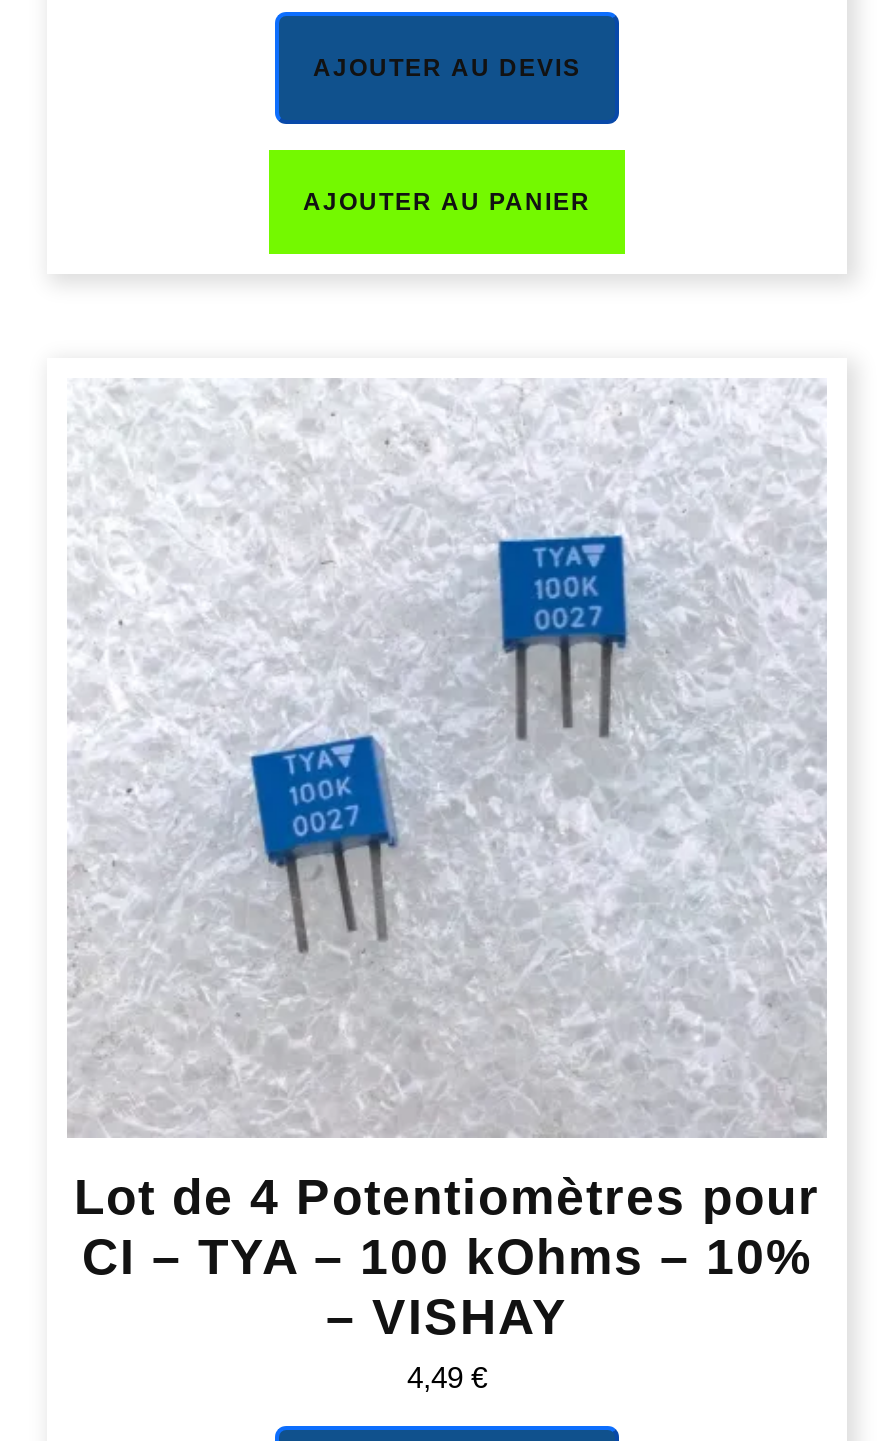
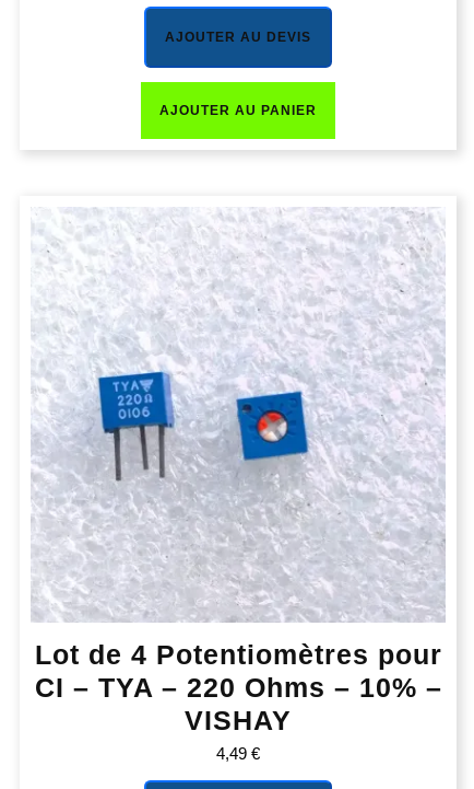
[69,382,827,1138] [image] -> [33,213,445,622] [image]
[82,1228,812,1344] CI – TYA – 100 kOhms – 10% | – VISHAY -> [34,672,442,735] CI – TYA – 220 Ohms – 10% – | VISHAY

